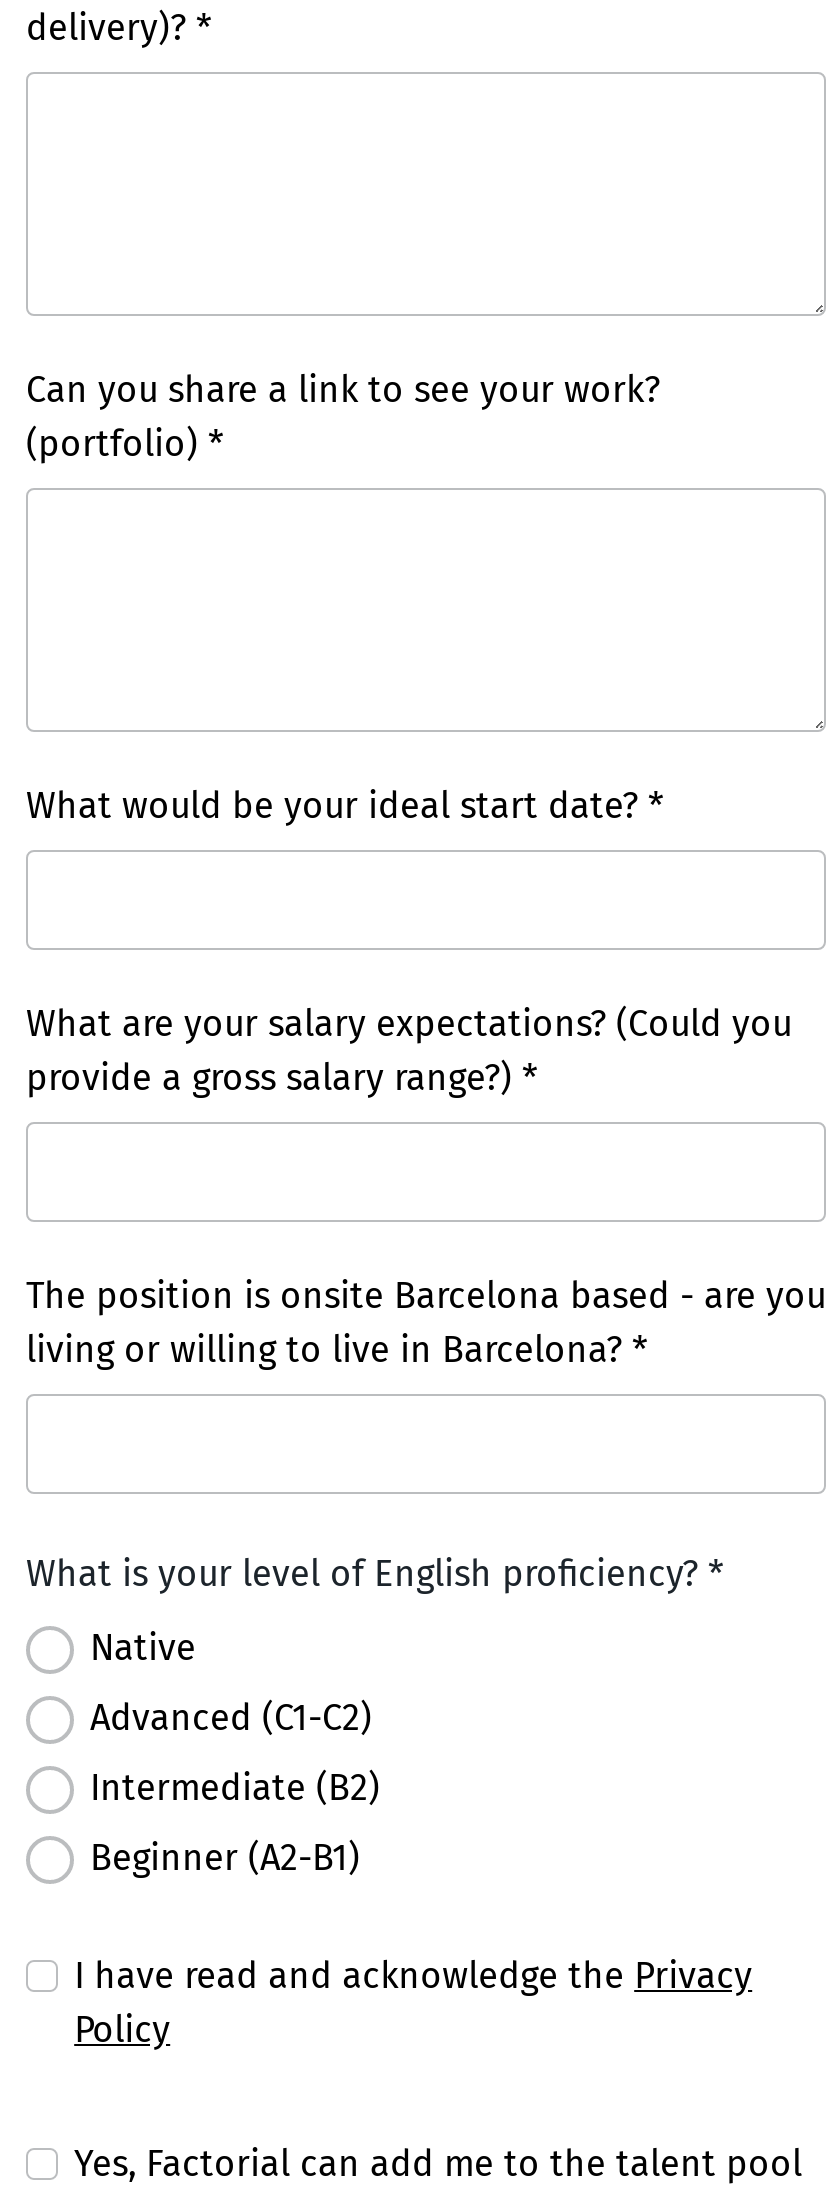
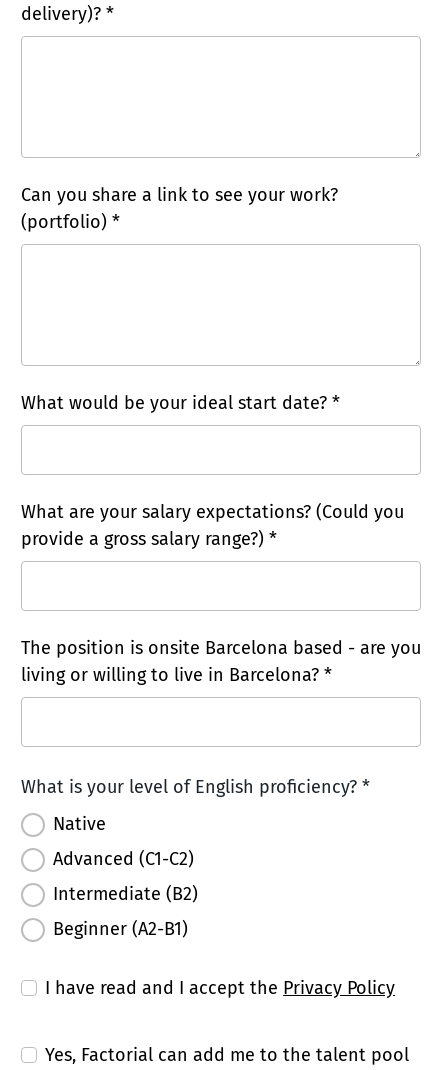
[74,1955,752,2053] I have read and acknowledge the Privacy | Policy -> [45,977,395,999] I have read and I accept the Privacy Policy

